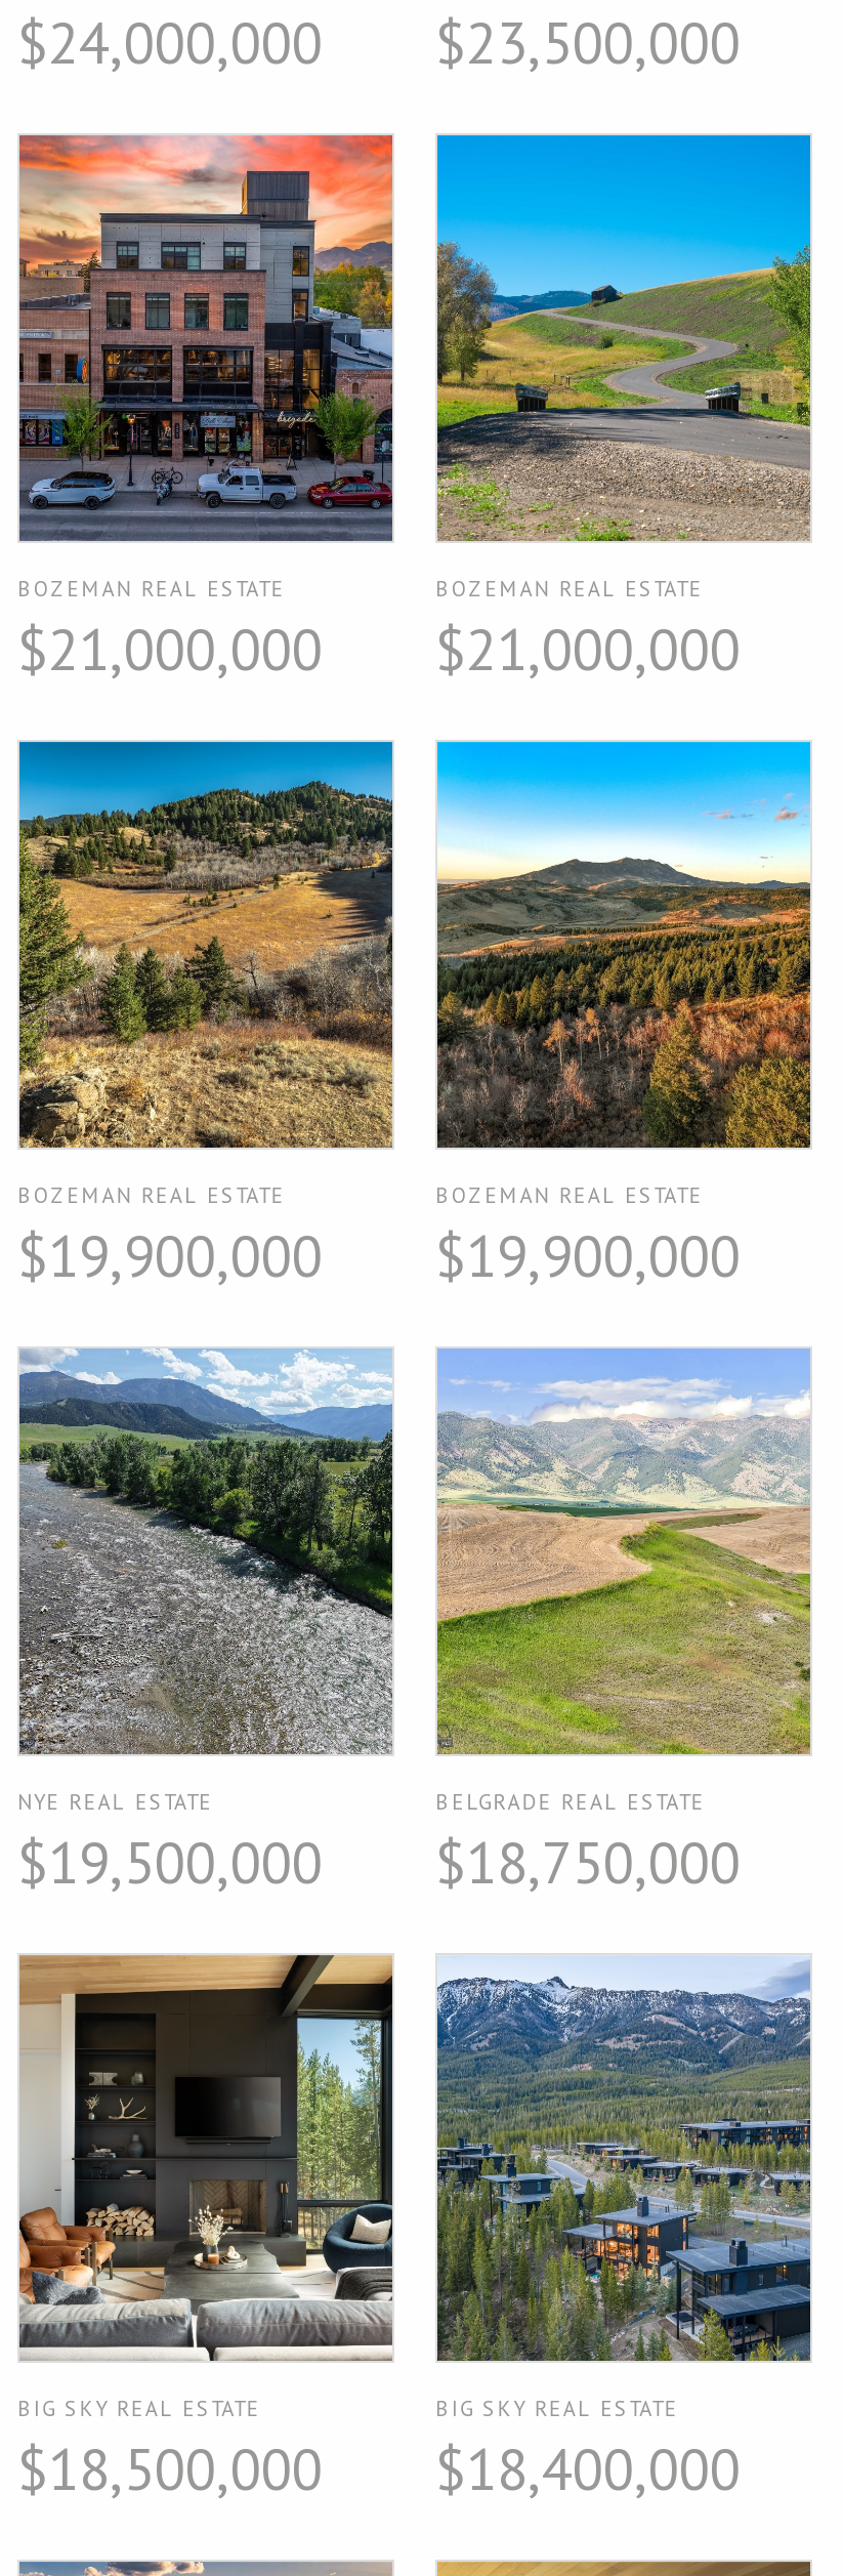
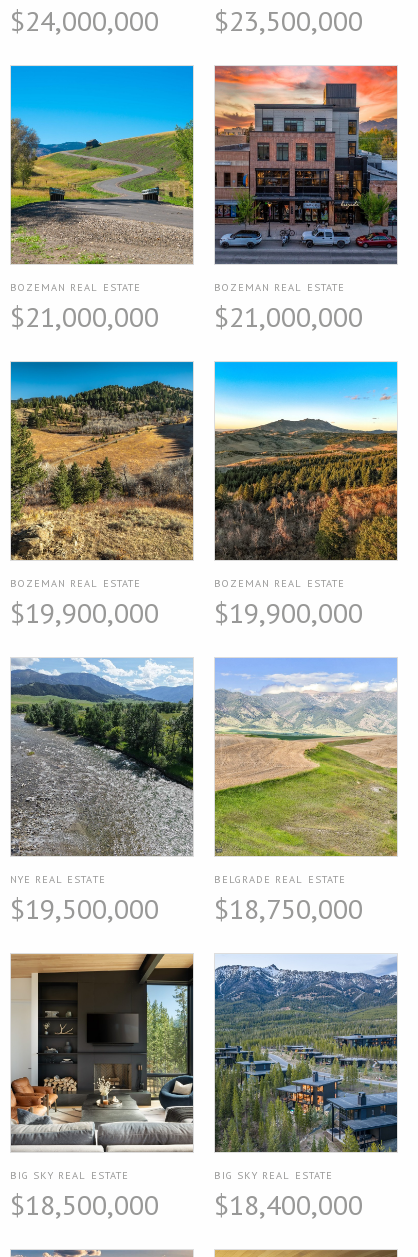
[17,133,394,543] [image] -> [10,65,194,265] [image]
[435,133,812,543] [image] -> [214,65,398,265] [image]

